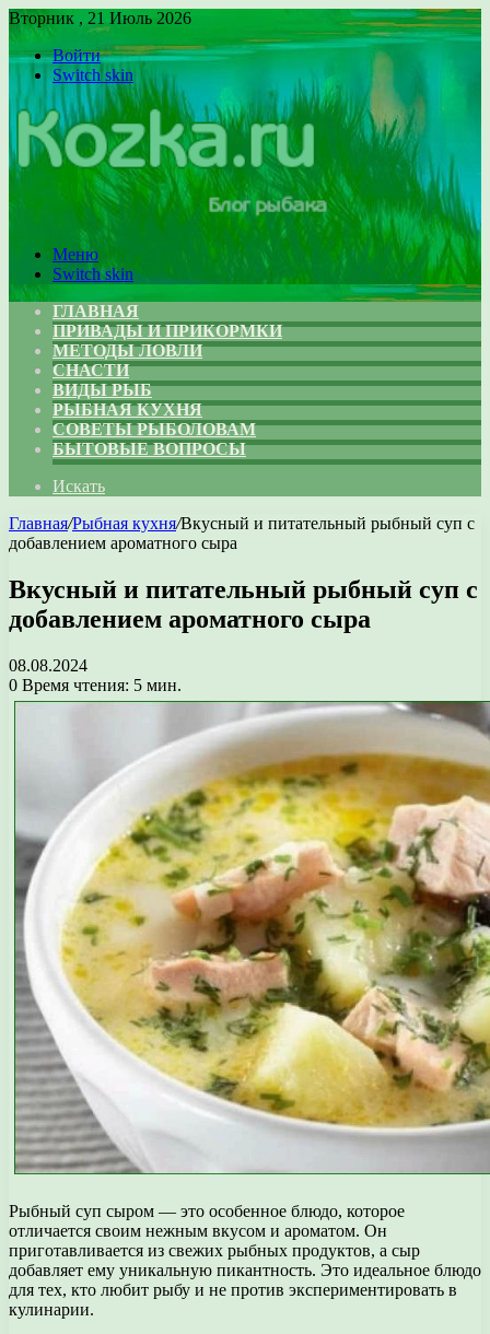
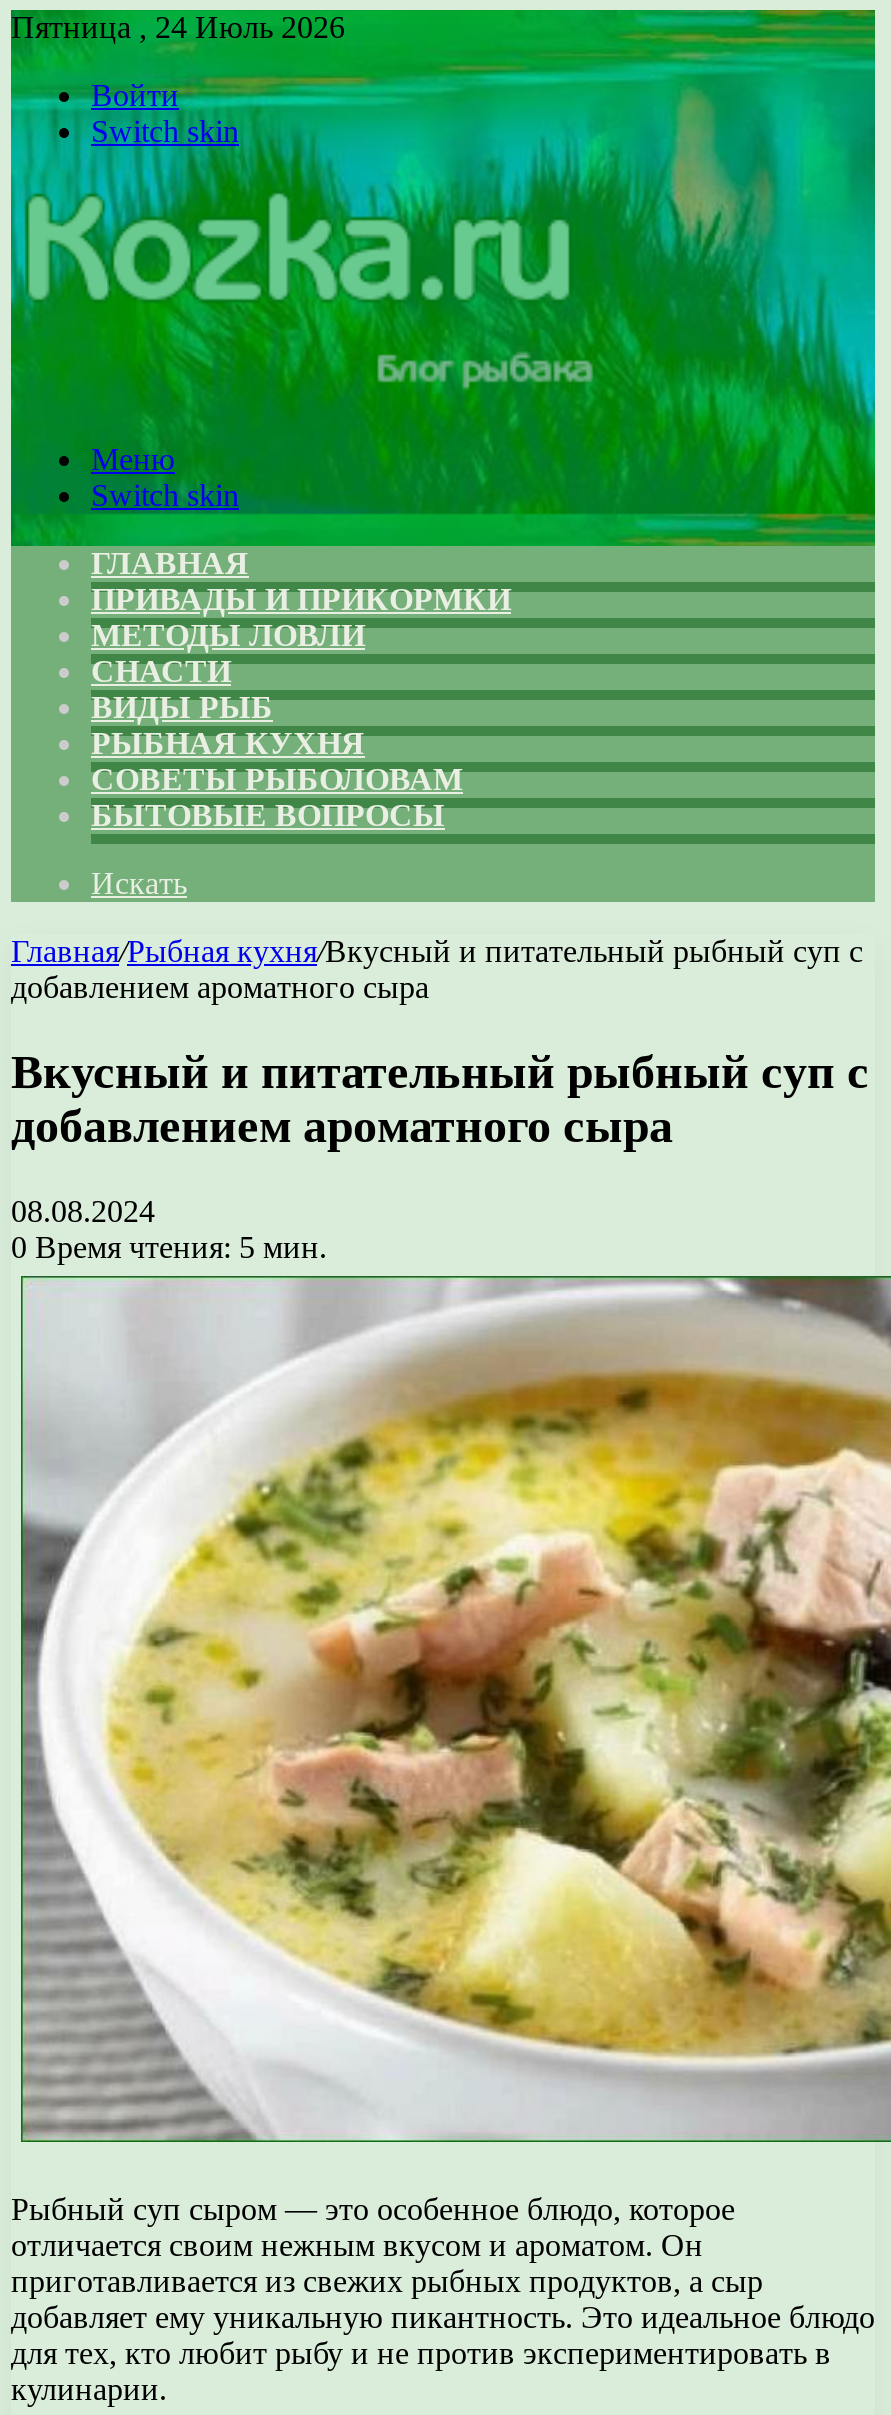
[9,9,191,27] Вторник , 21 Июль 2026 -> [11,10,345,44] Пятница , 24 Июль 2026

